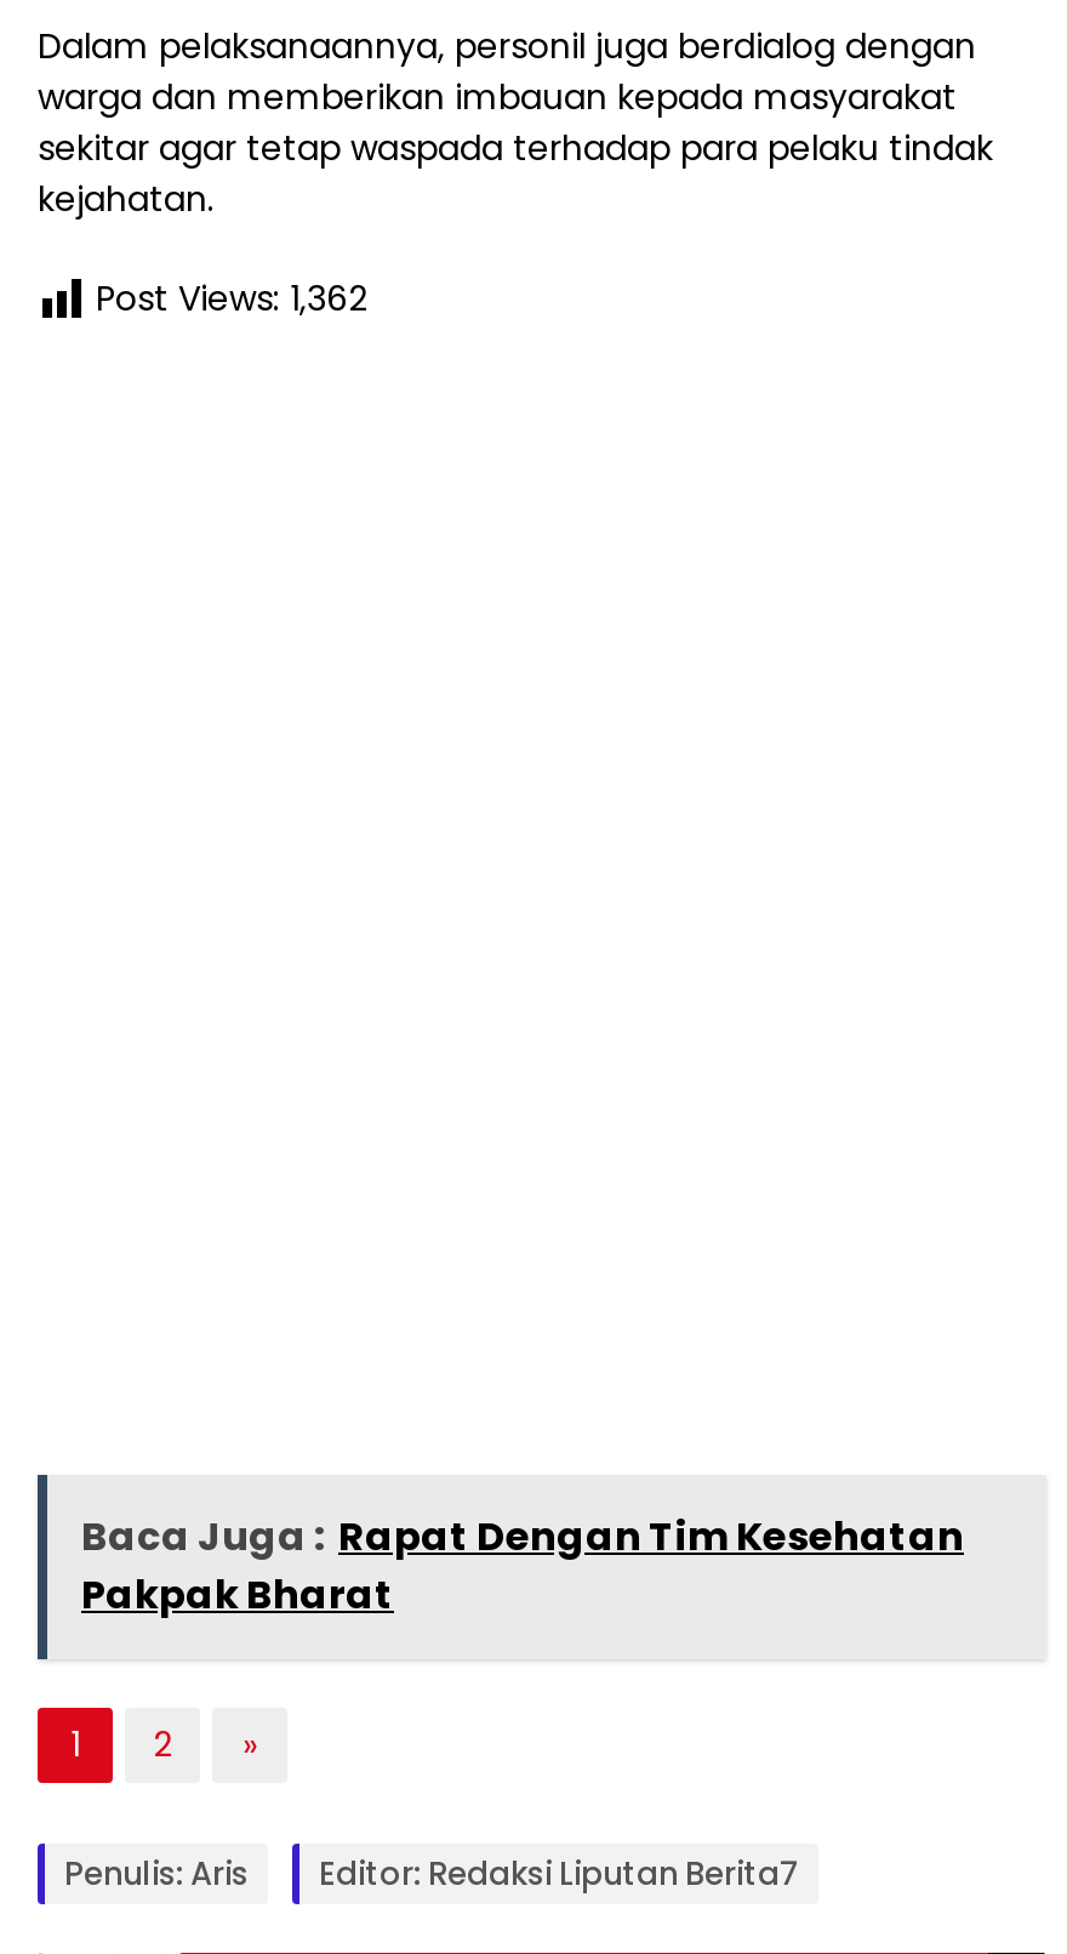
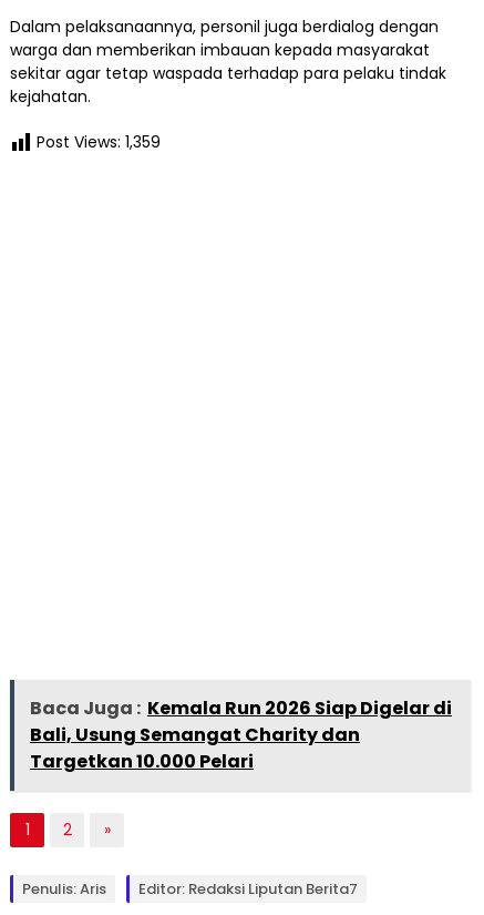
[96,274,367,323] Post Views: 1,362 -> [37,130,161,153] Post Views: 1,359
[81,1509,964,1623] Baca Juga : Rapat Dengan Tim Kesehatan | Pakpak Bharat -> [30,695,452,774] Baca Juga : Kemala Run 2026 Siap Digelar di | Bali, Usung Semangat Charity dan | Targetkan 10.000 Pelari

